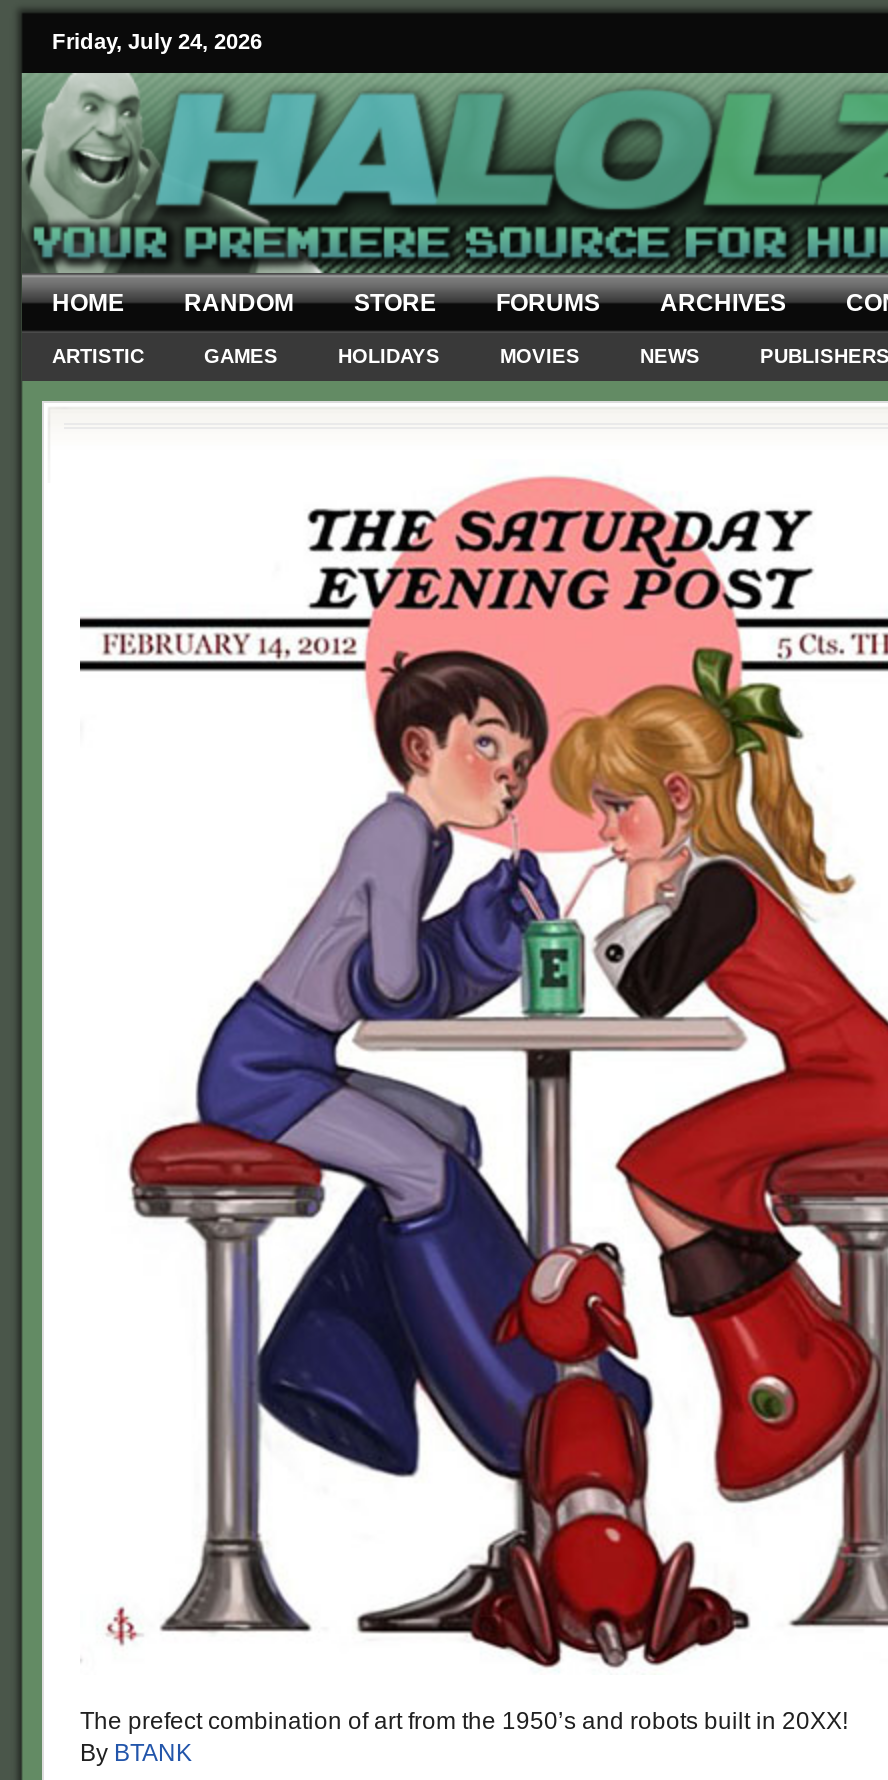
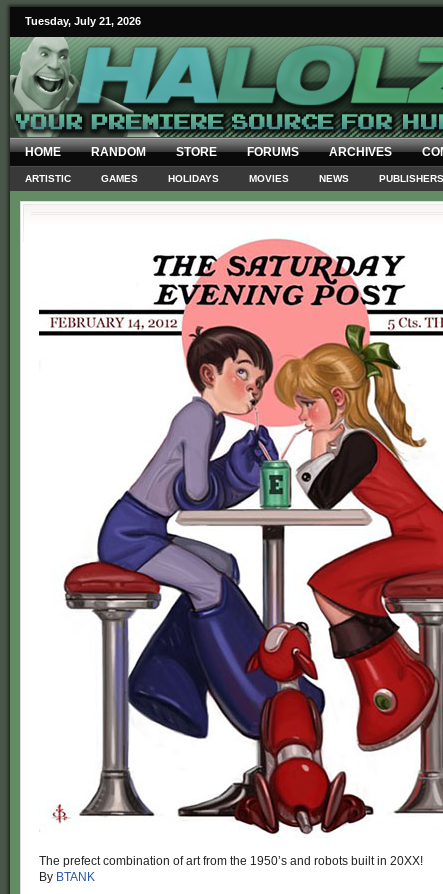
[52,29,262,53] Friday, July 24, 2026 -> [25,15,141,27] Tuesday, July 21, 2026

